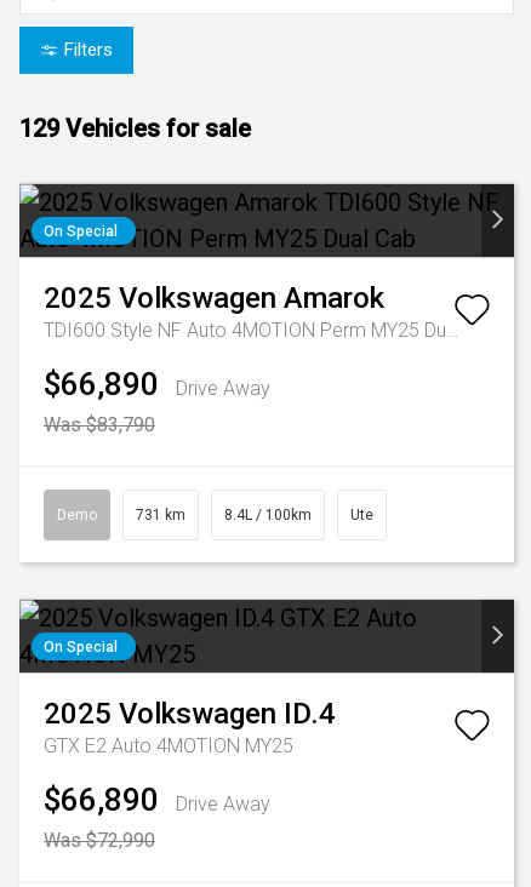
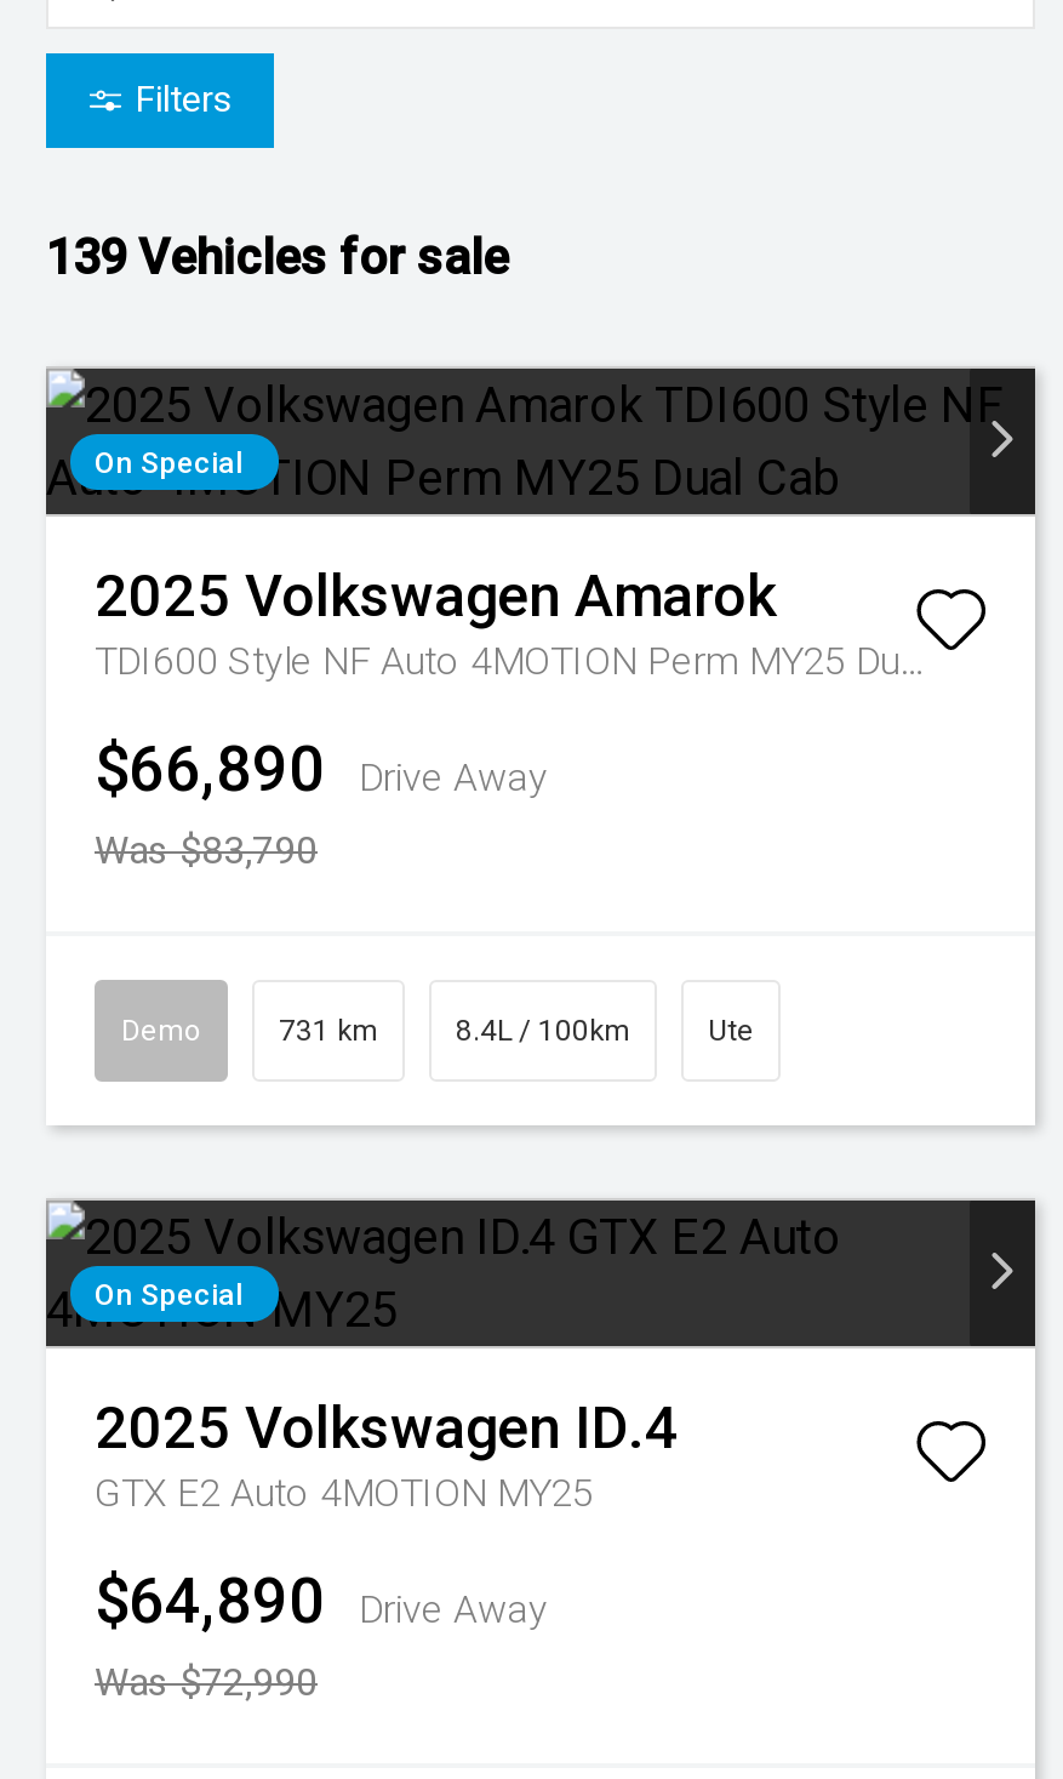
[19,114,251,143] 129 Vehicles for sale -> [46,228,509,286] 139 Vehicles for sale
[44,782,270,818] $66,890 Drive Away -> [95,1564,548,1637] $64,890 Drive Away

